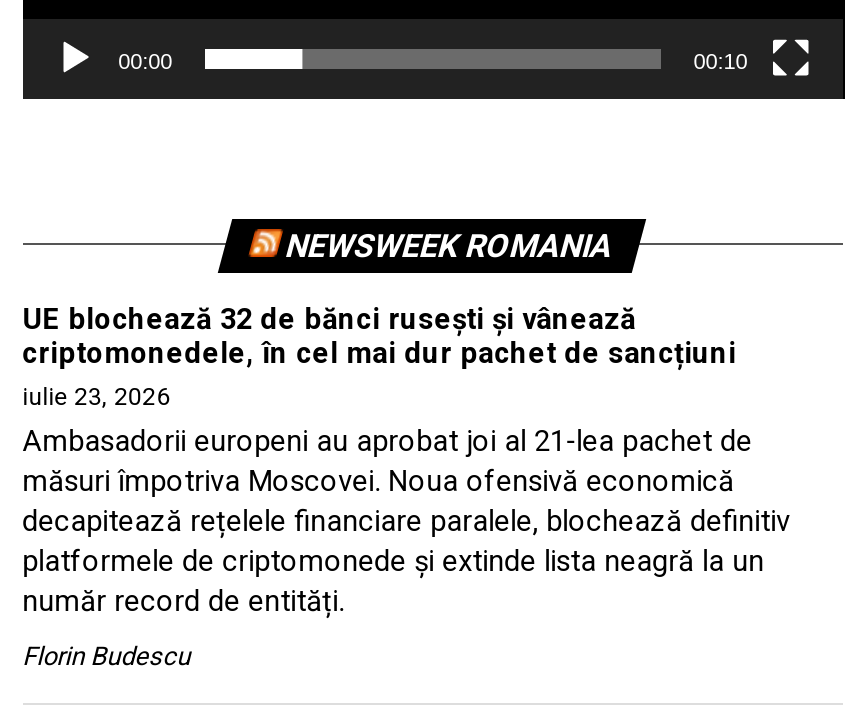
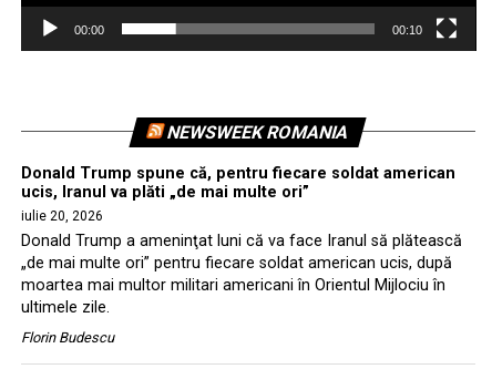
[22,303,790,619] UE blochează 32 de bănci rusești și vânează | criptomonedele, în cel mai dur pachet de sancțiuni | iulie 23, 2026 | Ambasadorii europeni au aprobat joi al 21-lea pachet de | măsuri împotriva Moscovei. Noua ofensivă economică | decapitează rețelele financiare paralele, blochează definitiv | platformele de criptomonede și extinde lista neagră la un | număr record de entități. -> [21,164,462,317] Donald Trump spune că, pentru fiecare soldat american | ucis, Iranul va plăti „de mai multe ori” | iulie 20, 2026 | Donald Trump a ameninţat luni că va face Iranul să plătească | „de mai multe ori” pentru fiecare soldat american ucis, după | moartea mai multor militari americani în Orientul Mijlociu în | ultimele zile.

